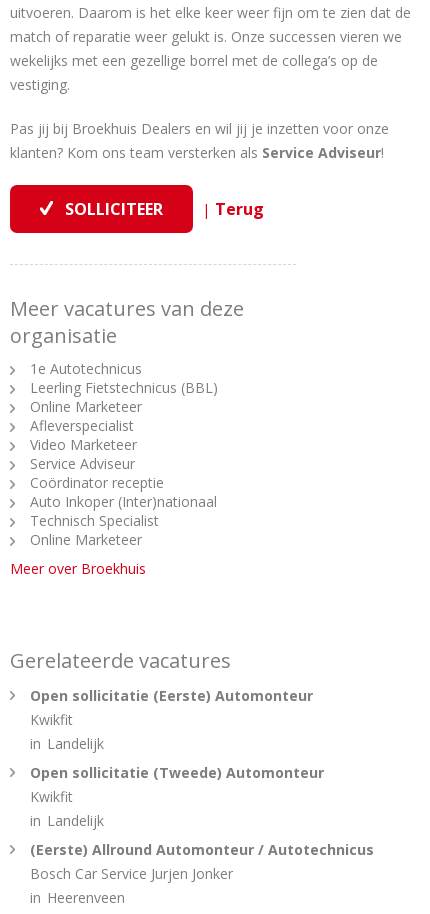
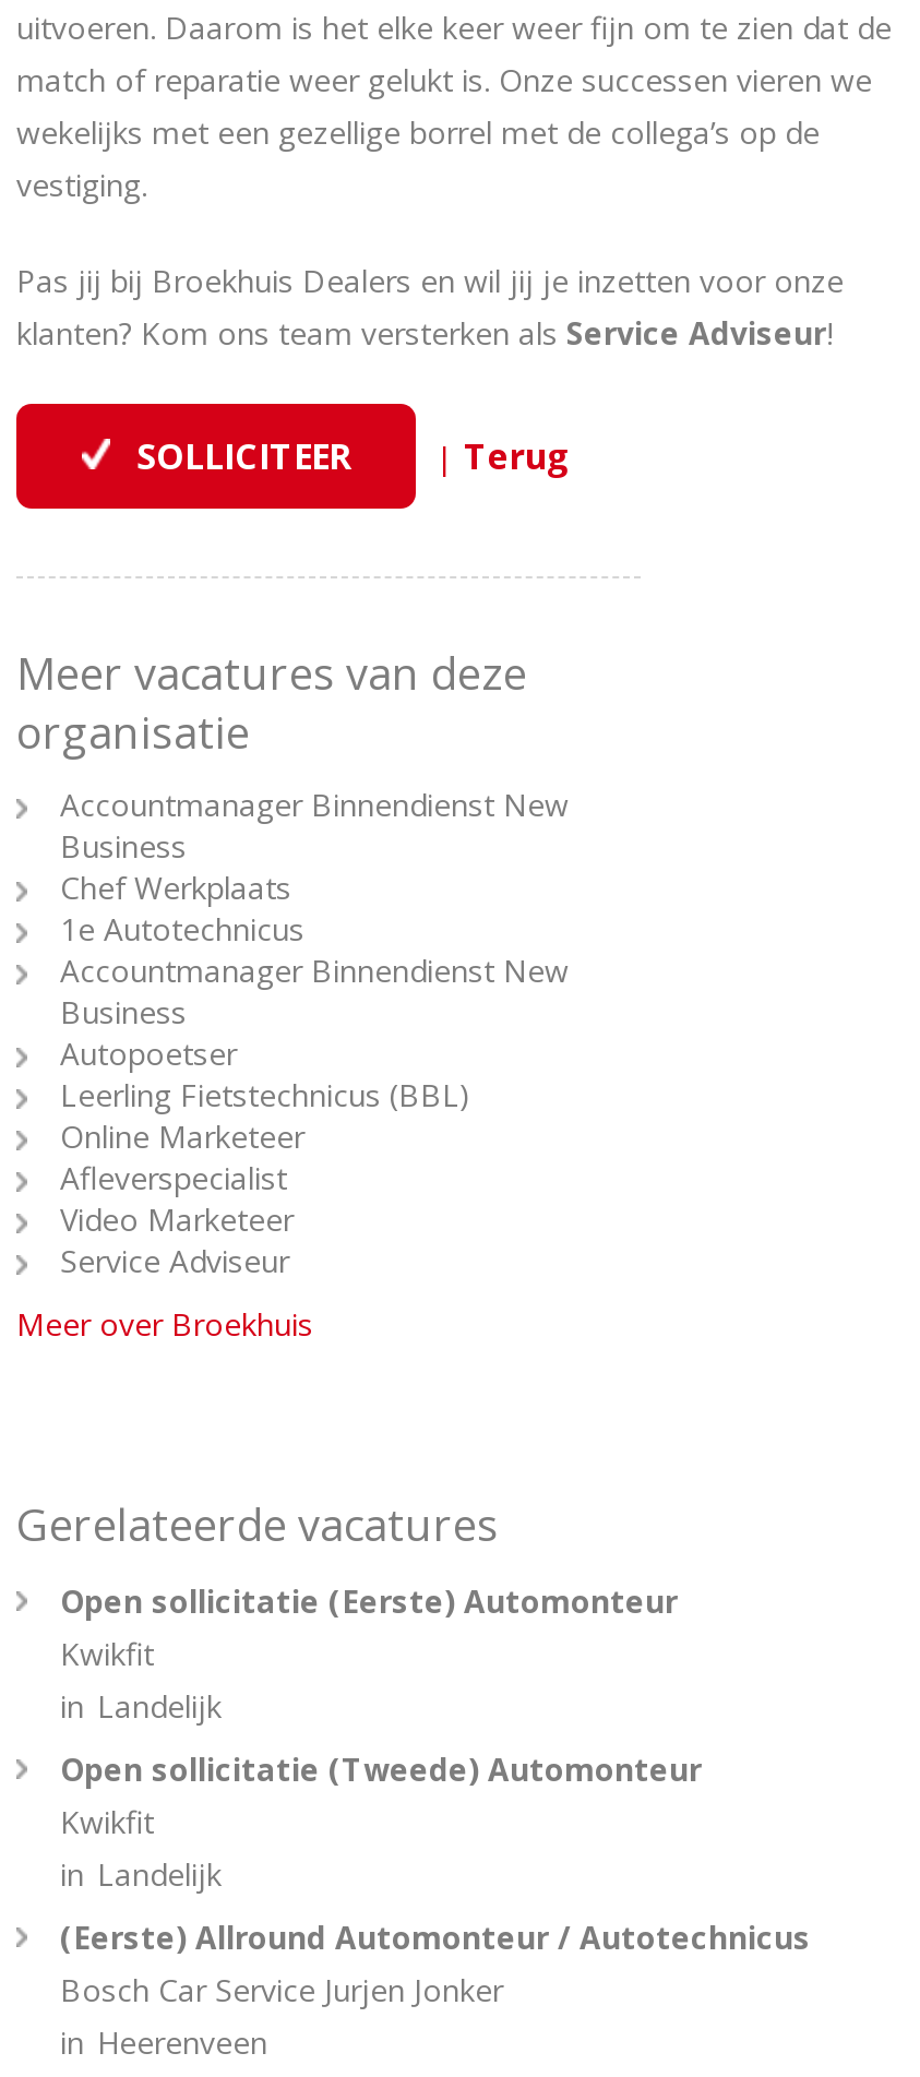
none -> [60,784,569,908] Accountmanager Binnendienst New | Business | Chef Werkplaats
moved [30,359,142,378] -> [60,908,304,950]: 1e Autotechnicus
none -> [60,950,569,1074] Accountmanager Binnendienst New | Business | Autopoetser
moved [30,378,218,473] -> [60,1074,470,1281]: Leerling Fietstechnicus (BBL) | Online Marketeer | Afleverspecialist | Video Marketeer | Service Adviseur
[30,473,217,549] Coördinator receptie | Auto Inkoper (Inter)nationaal | Technisch Specialist | Online Marketeer -> none

